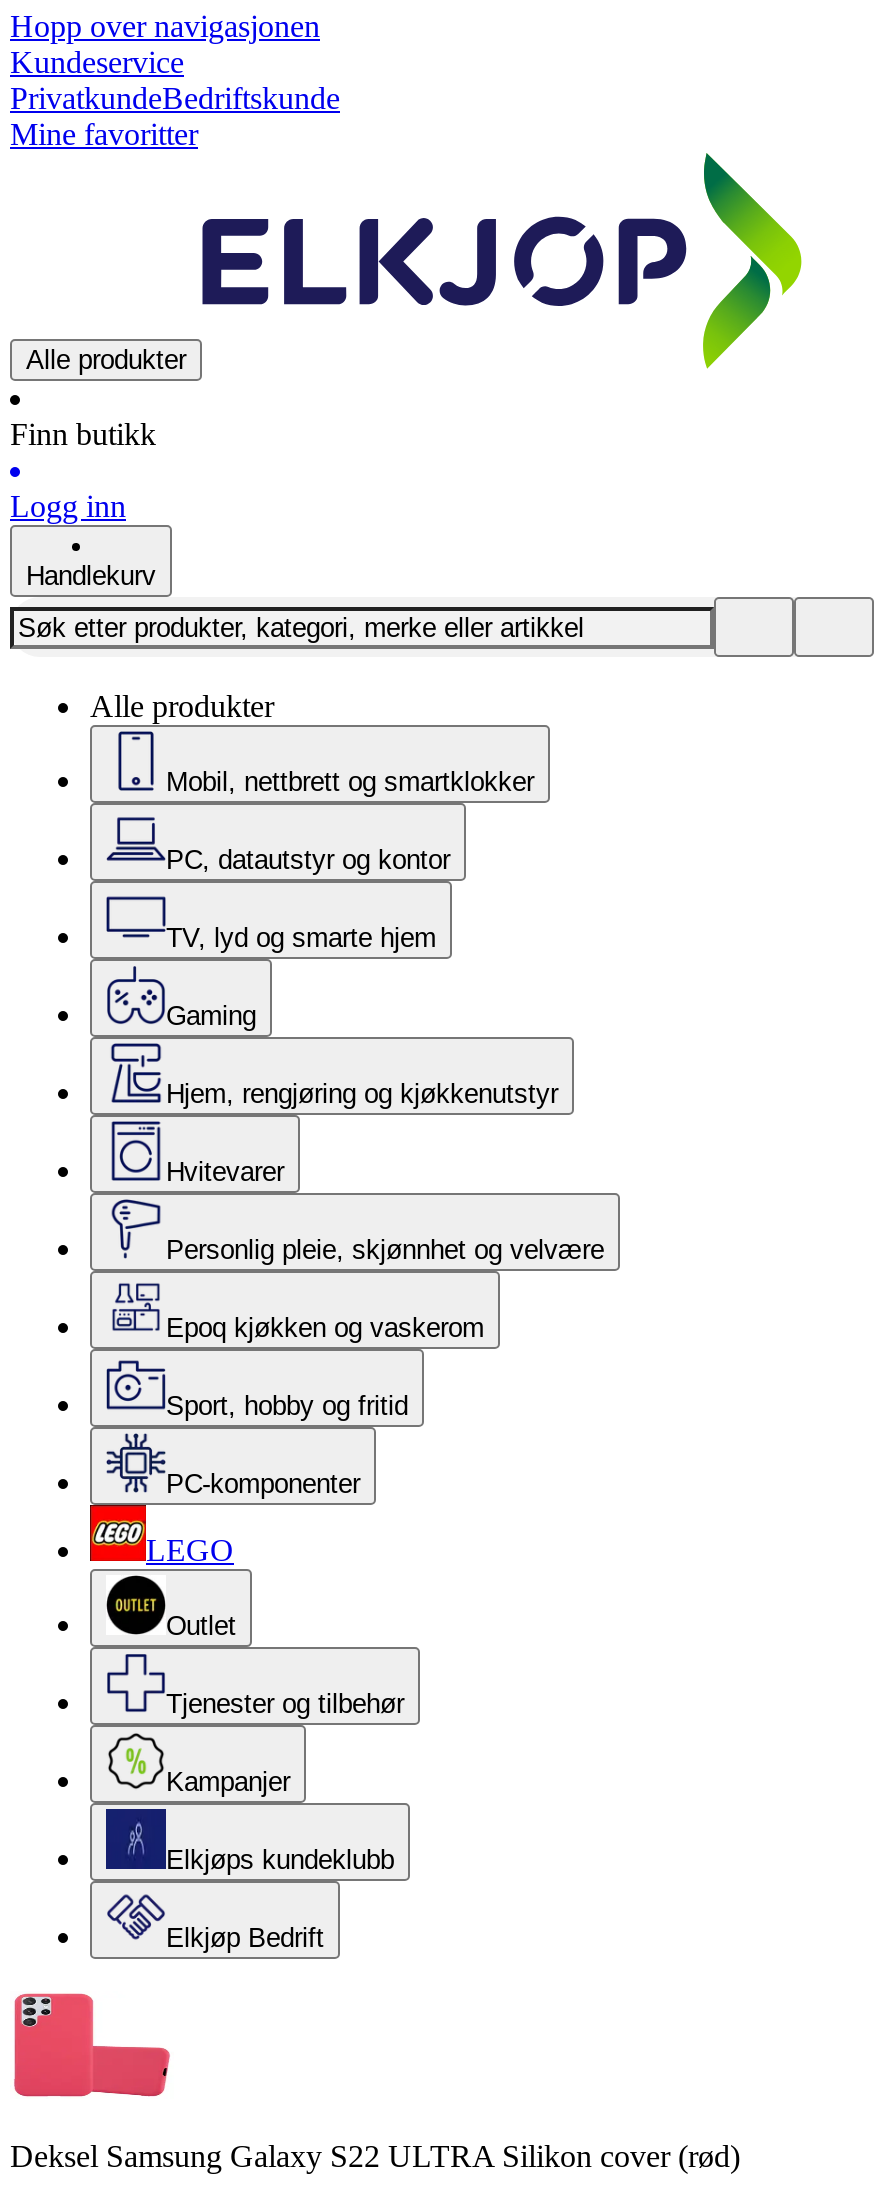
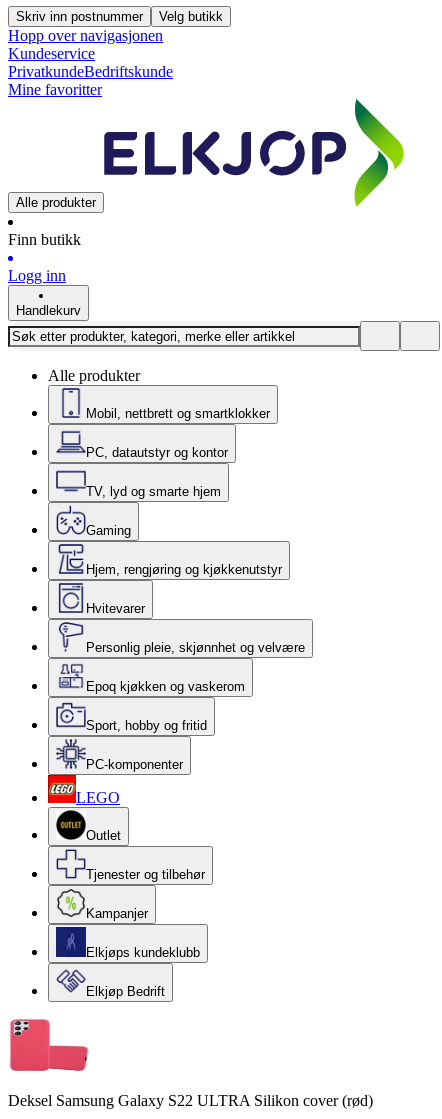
none -> [16,9,223,24] Skriv inn postnummer | Velg butikk

